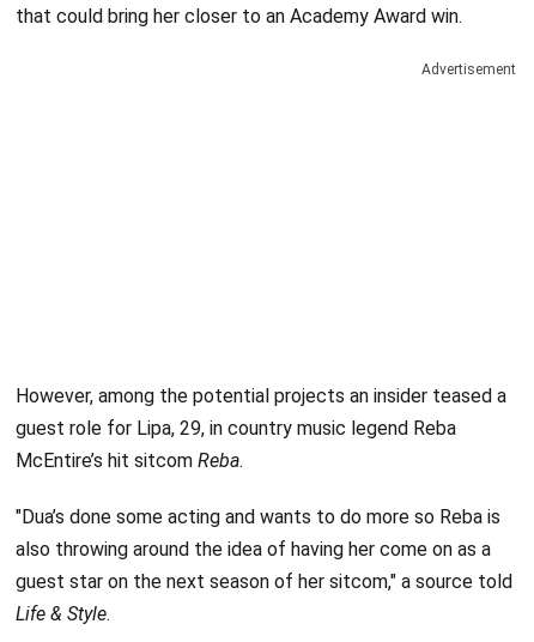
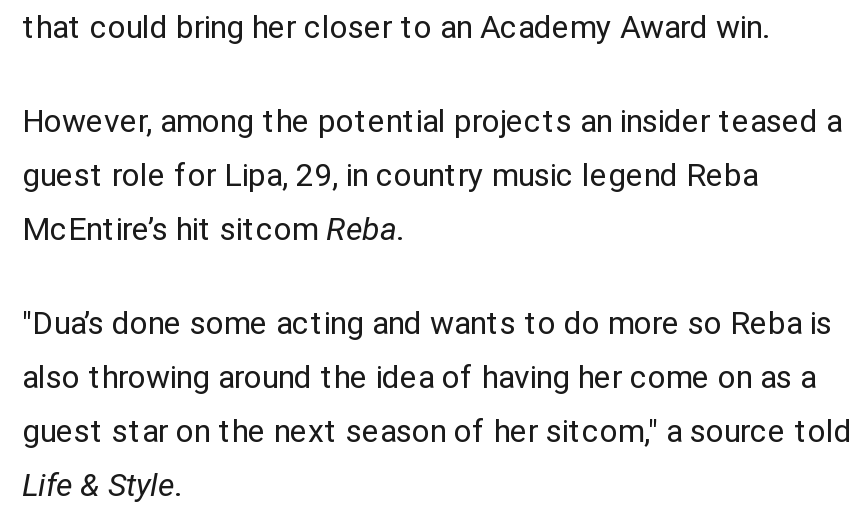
[421,61,516,78] Advertisement -> none

